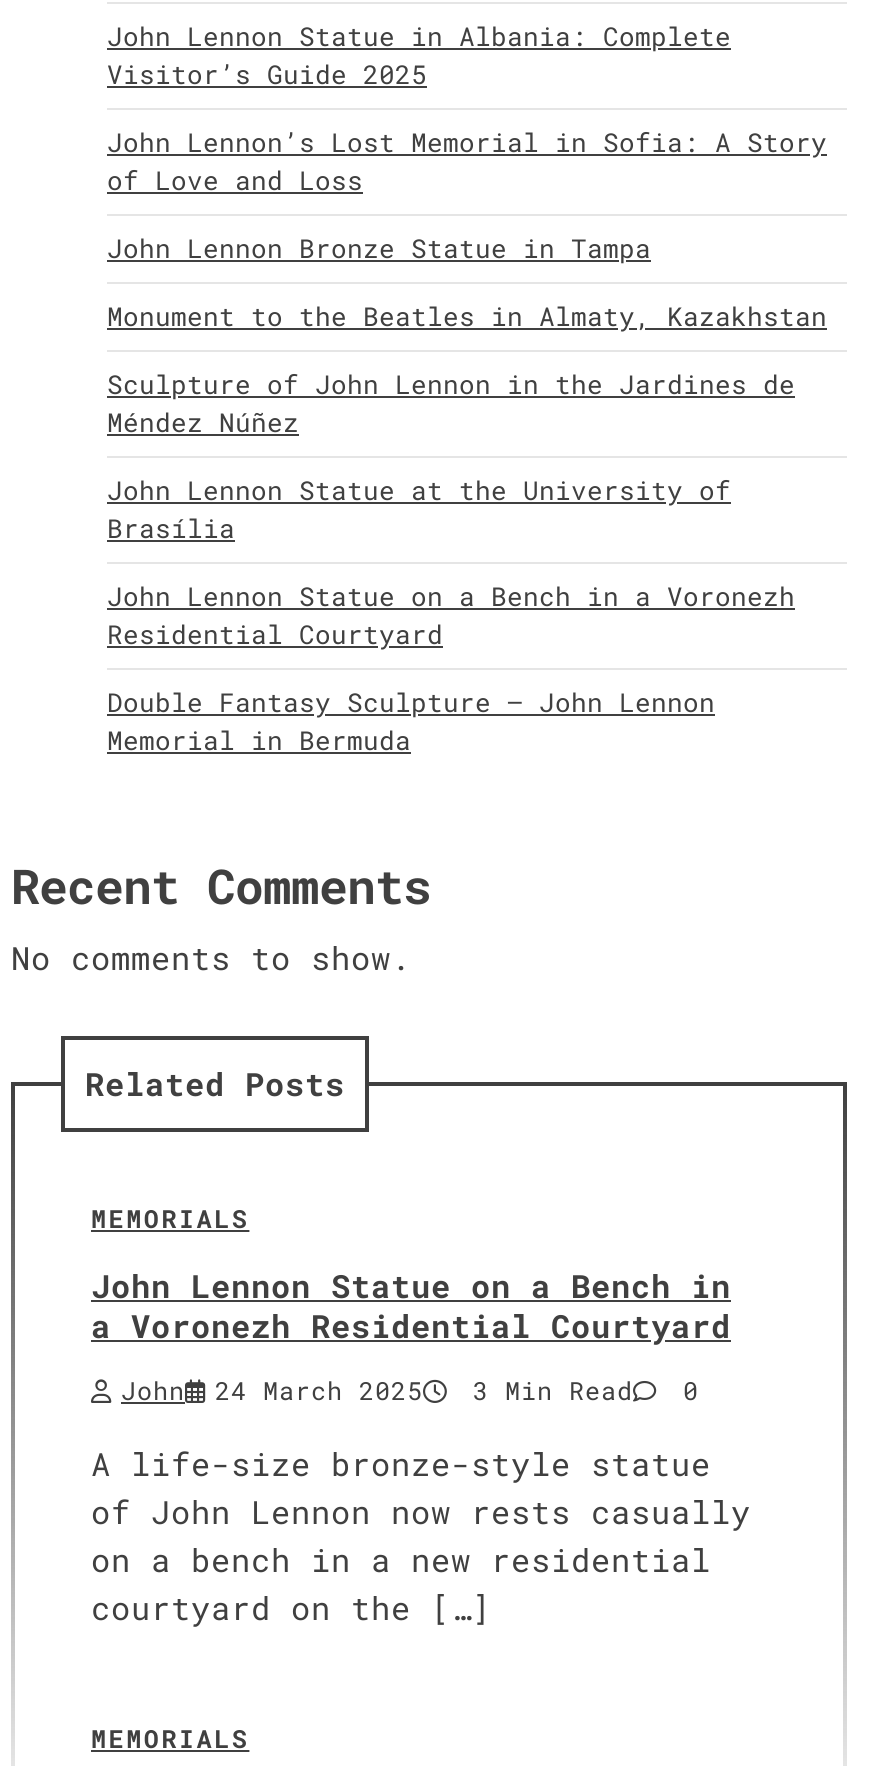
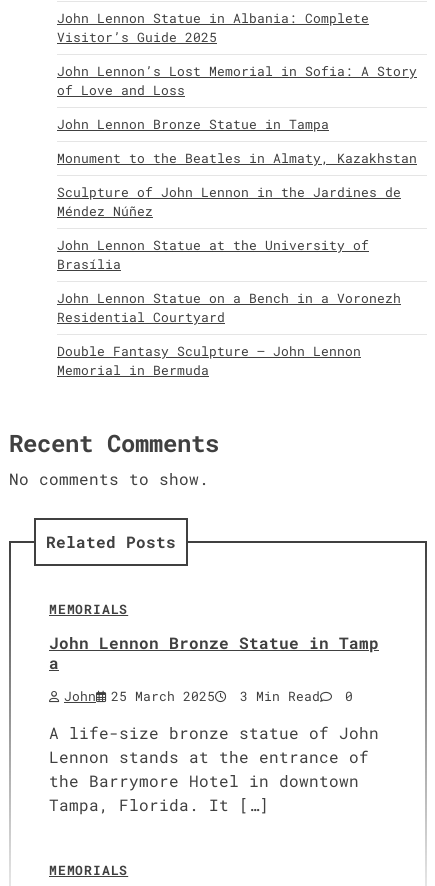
[91,1265,731,1347] John Lennon Statue on a Bench in | a Voronezh Residential Courtyard -> [49,632,379,673] John Lennon Bronze Statue in Tamp | a
[121,1375,699,1407] John 24 March 2025 3 Min Read 0 -> [64,688,353,704] John 25 March 2025 3 Min Read 0
[91,1443,751,1629] A life-size bronze-style statue | of John Lennon now rests casually | on a bench in a new residential | courtyard on the […] -> [49,722,379,815] A life-size bronze statue of John | Lennon stands at the entrance of | the Barrymore Hotel in downtown | Tampa, Florida. It […]

